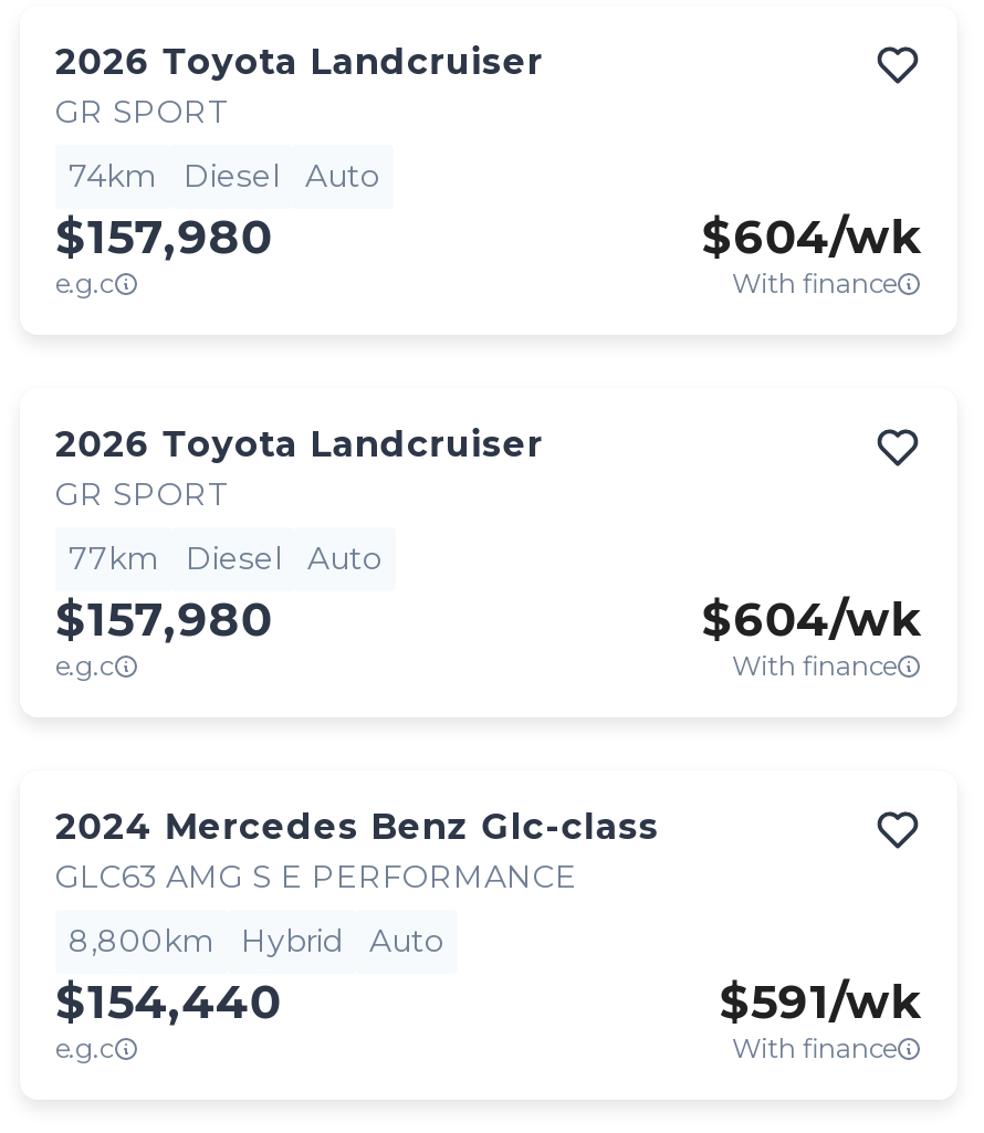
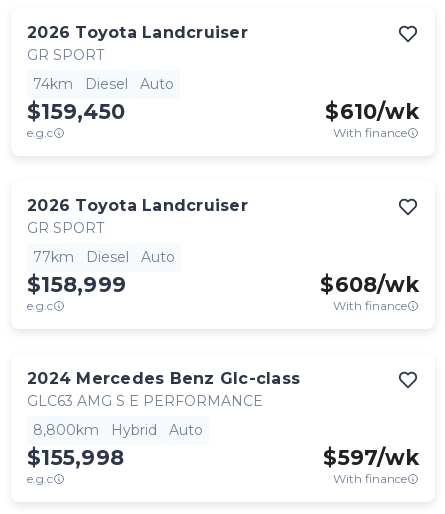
[55,209,272,264] $157,980 -> [27,99,125,124] $159,450
[701,209,922,264] $604/wk -> [325,99,419,124] $610/wk
[55,591,272,647] $157,980 -> [27,272,126,297] $158,999
[701,591,922,647] $604/wk -> [320,272,419,297] $608/wk
[55,974,281,1029] $154,440 -> [27,445,124,470] $155,998
[719,974,922,1029] $591/wk -> [323,445,419,470] $597/wk

